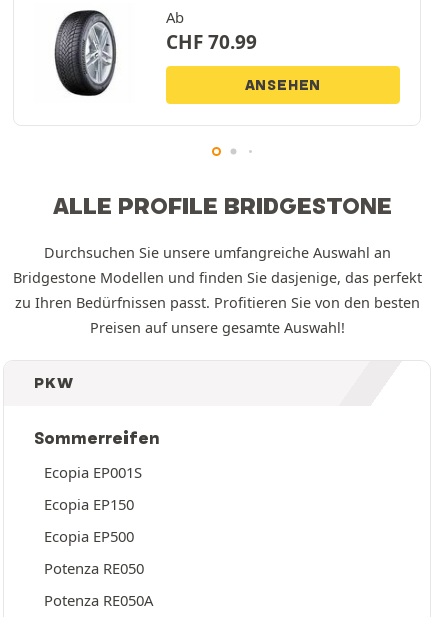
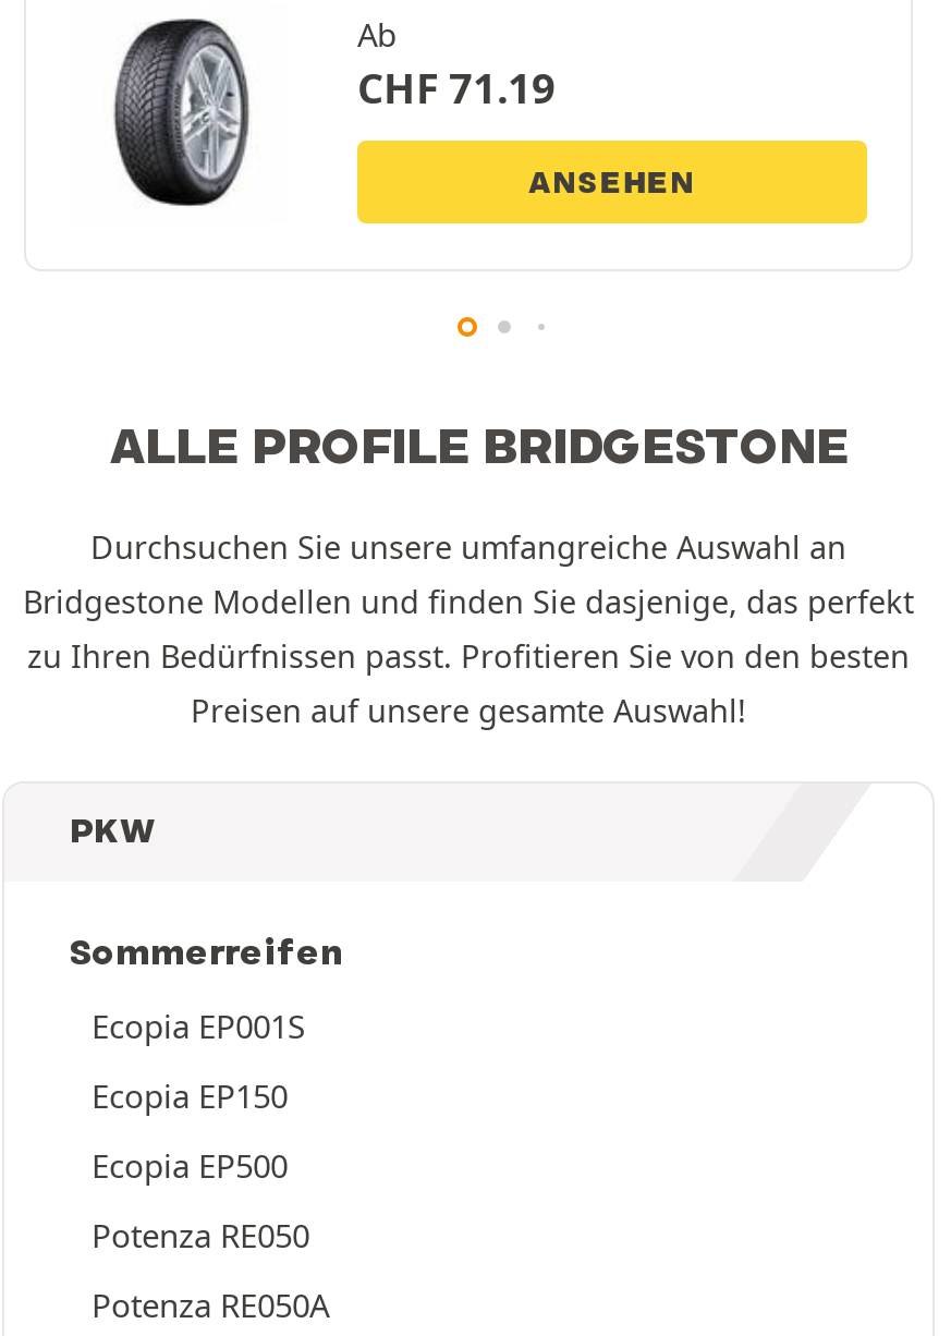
[166,29,257,55] CHF 70.99 -> [357,60,556,117] CHF 71.19

